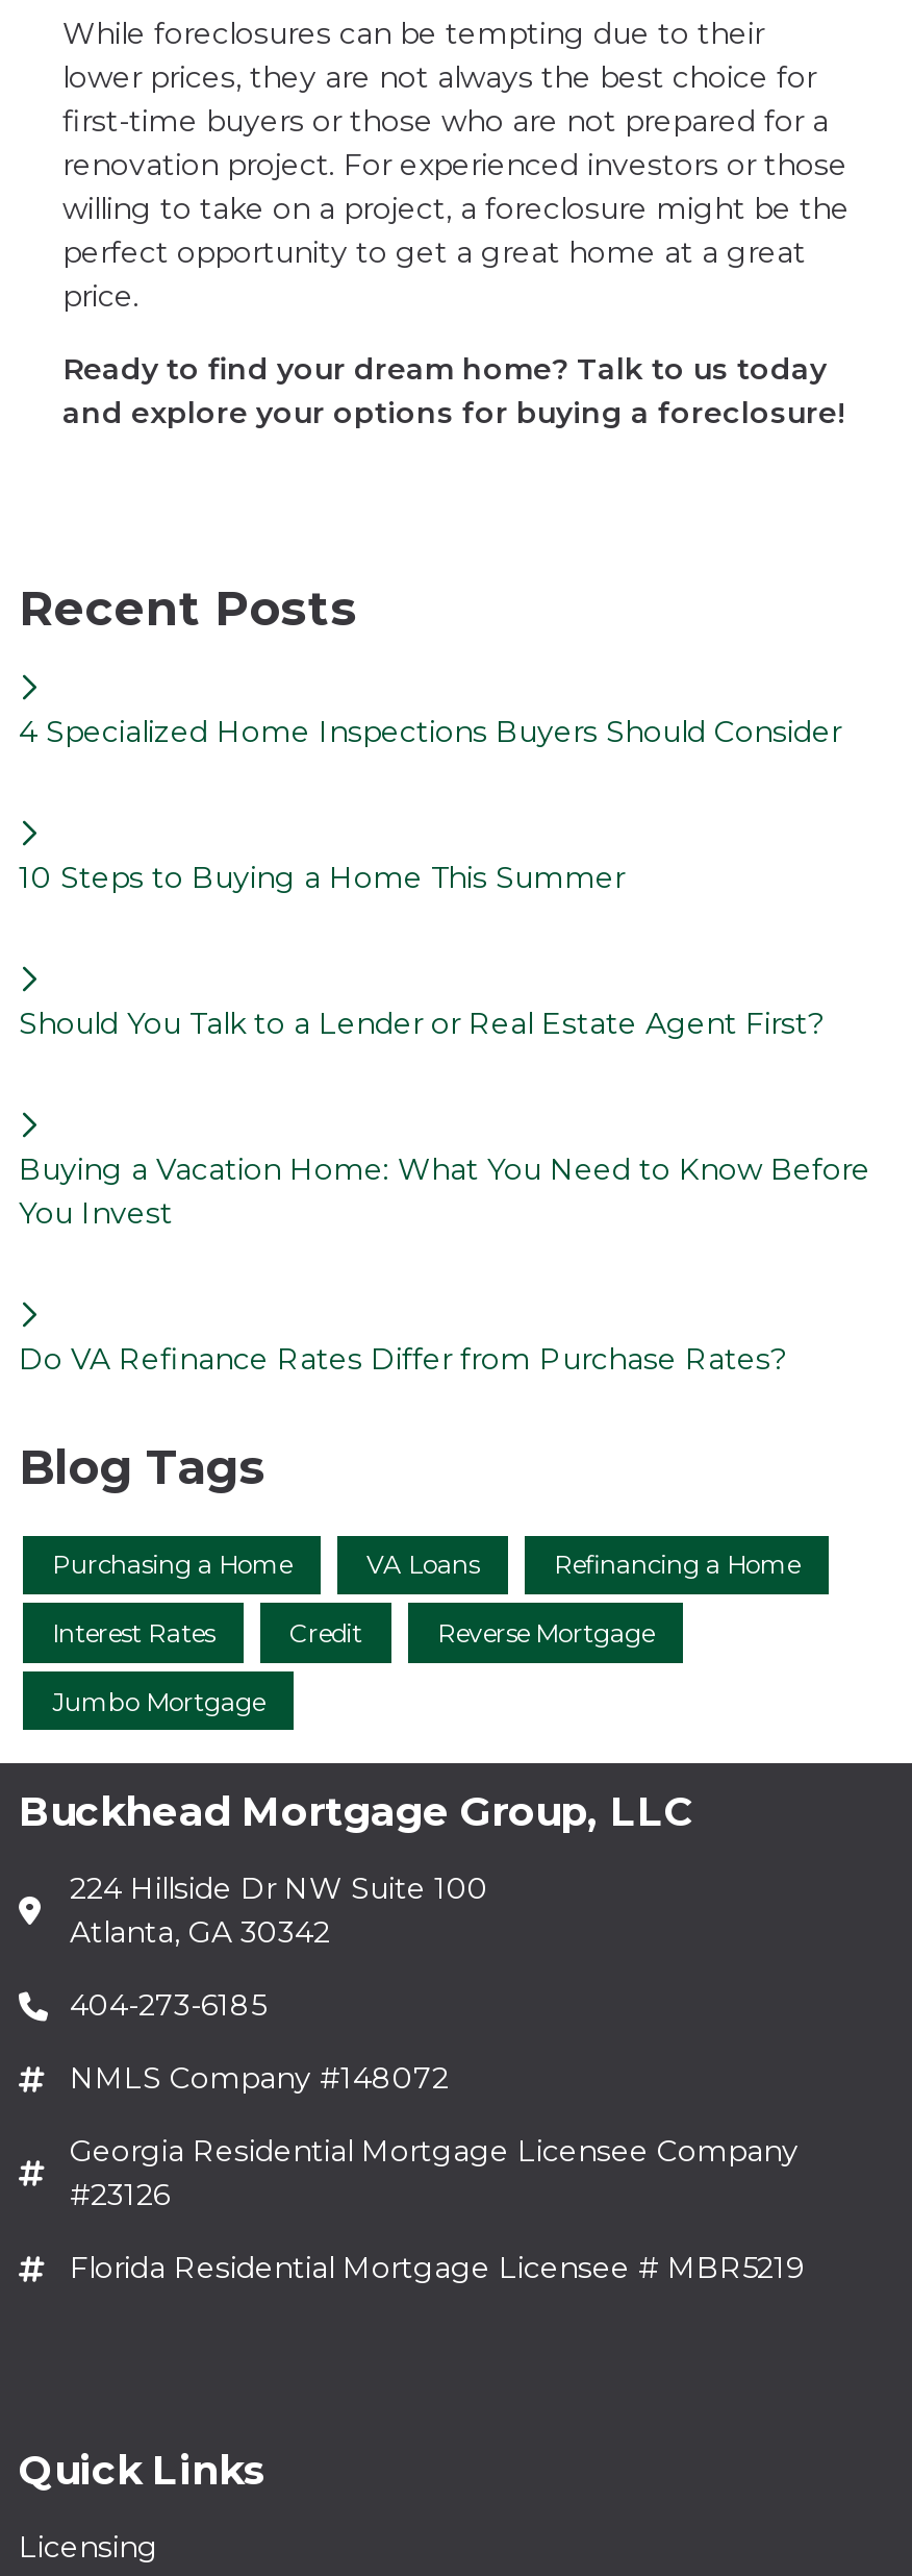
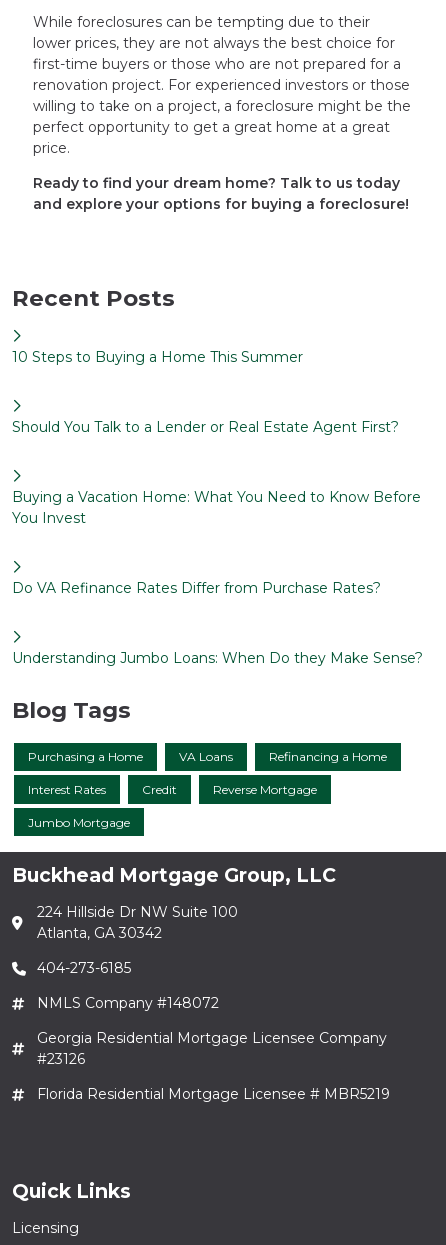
[19,712,841,750] 4 Specialized Home Inspections Buyers Should Consider -> none
moved [19,858,870,1377] -> [12,348,421,597]: 10 Steps to Buying a Home This Summer | Should You Talk to a Lender or Real Estate Agent First? | Buying a Vacation Home: What You Need to Know Before | You Invest | Do VA Refinance Rates Differ from Purchase Rates?
none -> [12,649,423,667] Understanding Jumbo Loans: When Do they Make Sense?

